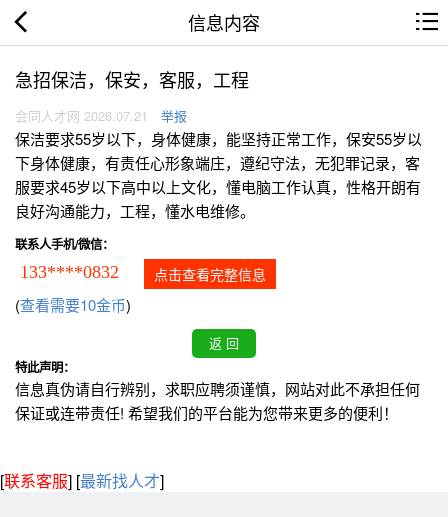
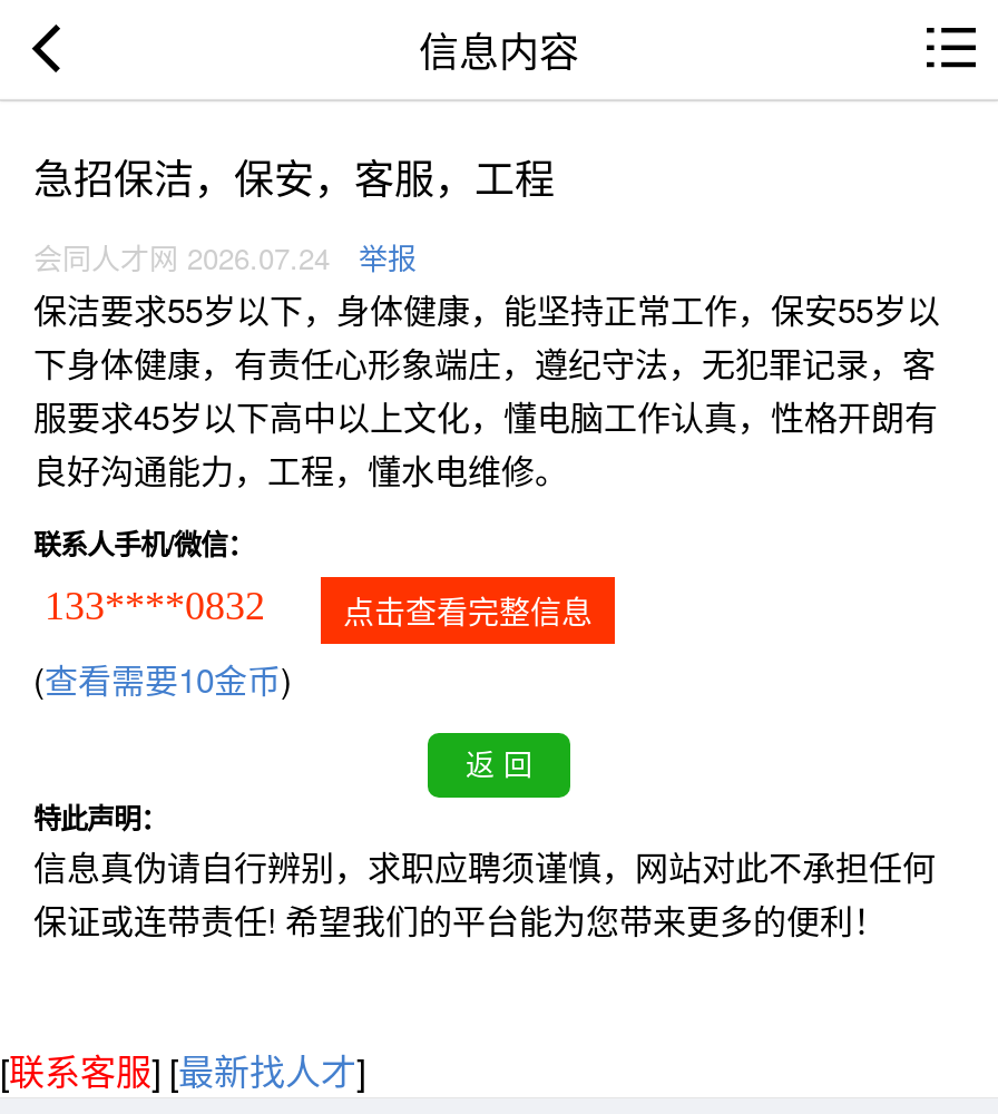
[15,106,187,125] 会同人才网 2026.07.21 举报 -> [33,237,417,279] 会同人才网 2026.07.24 举报

